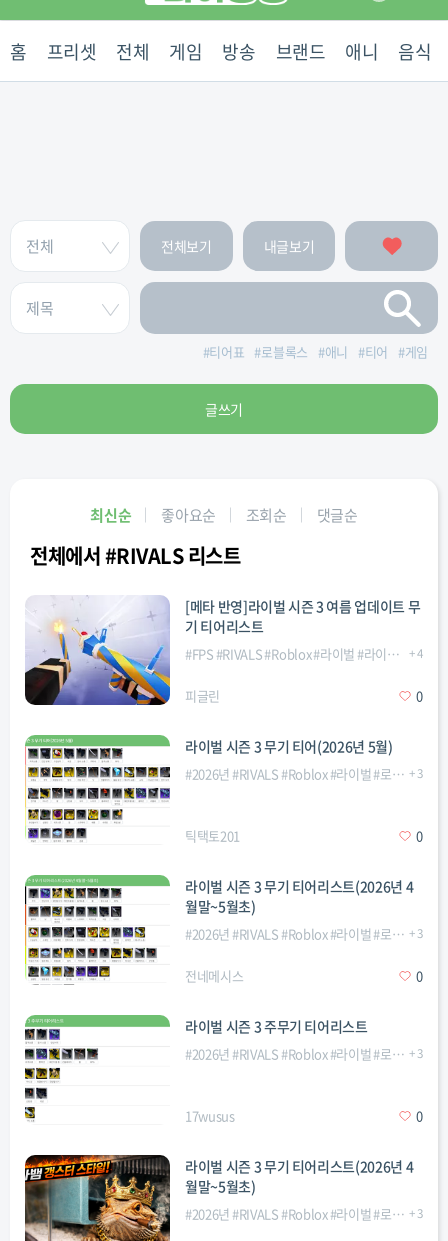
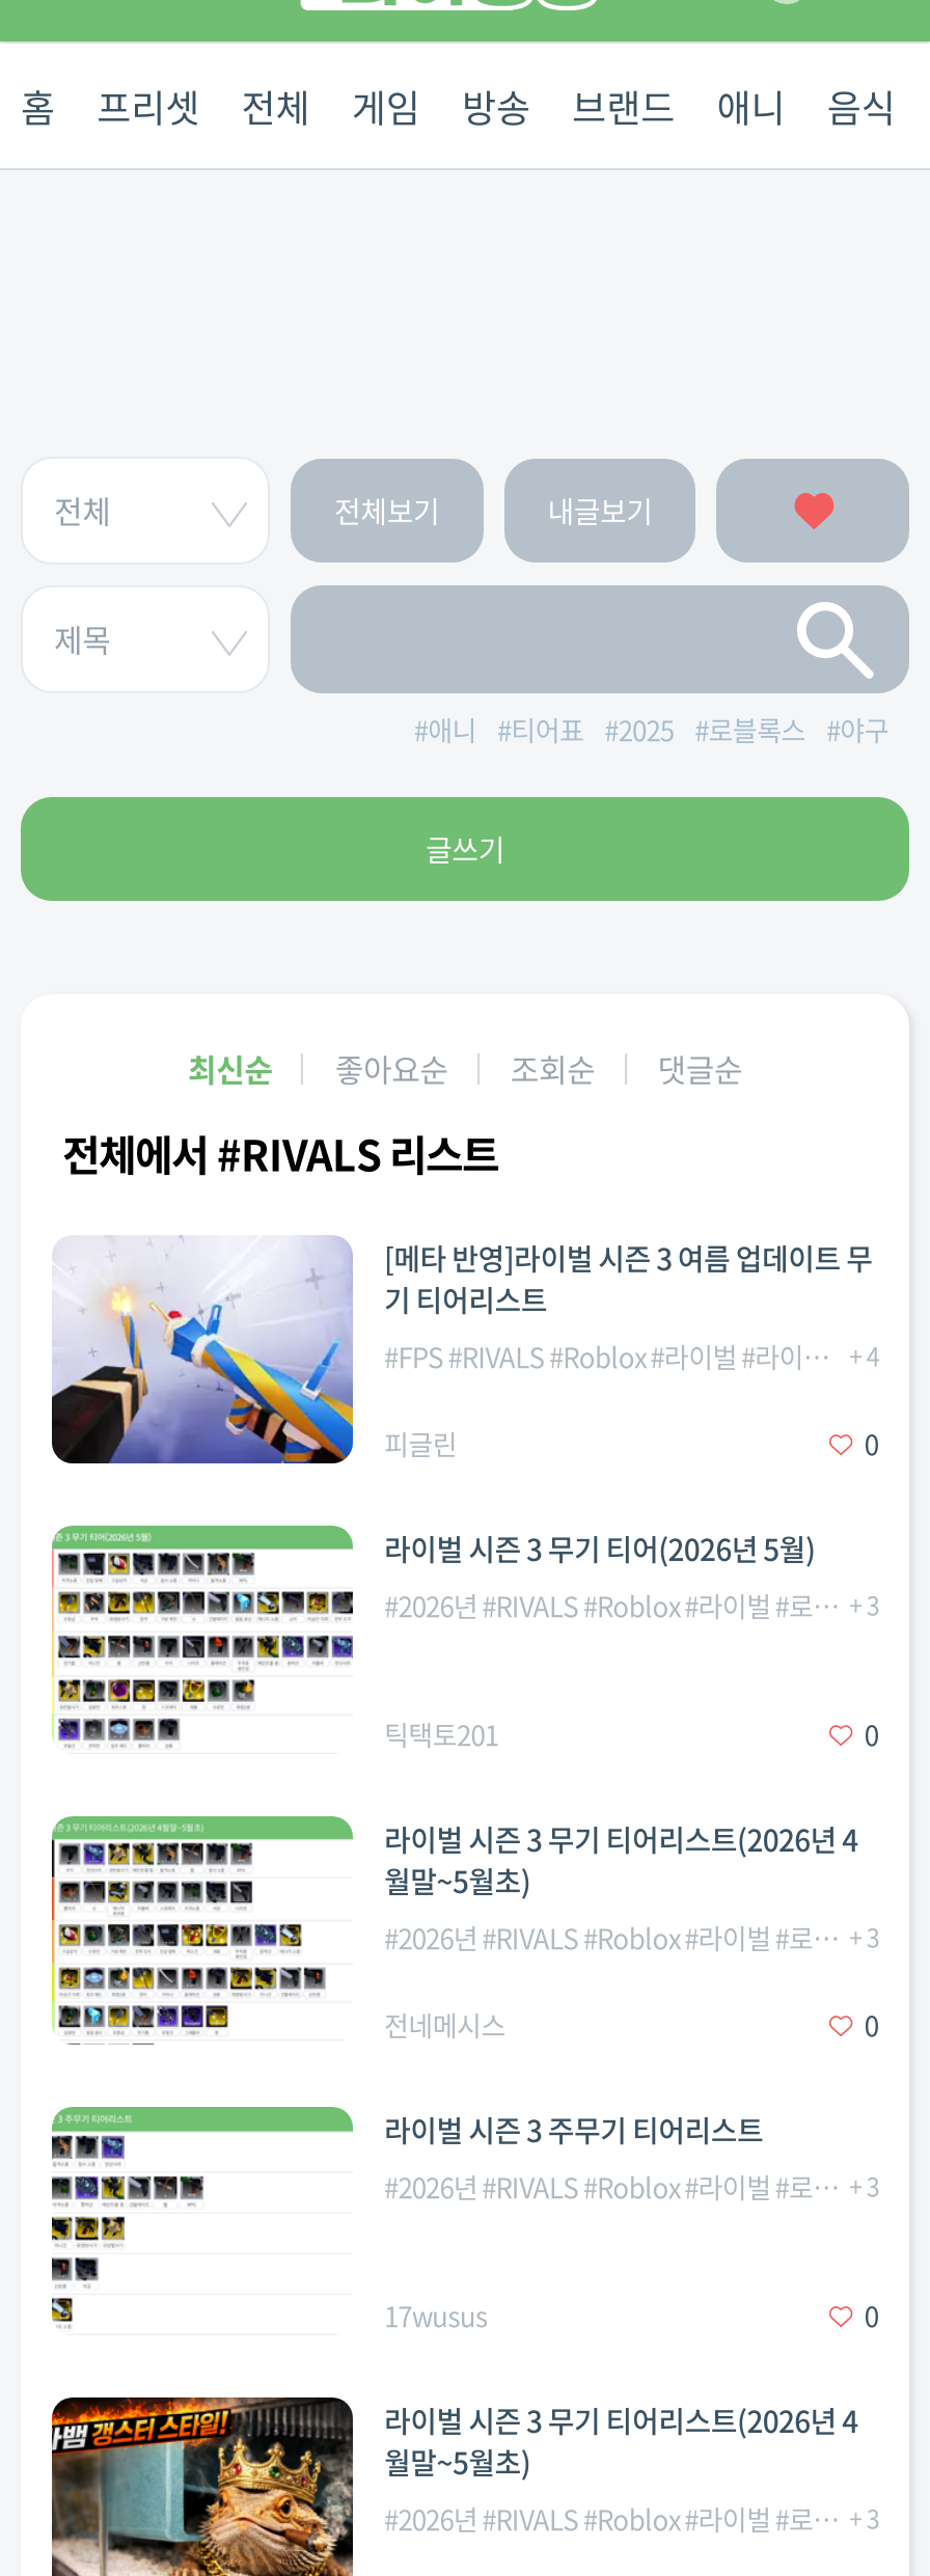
[203,342,428,361] #티어표 #로블록스 #애니 #티어 #게임 -> [414,710,888,749] #애니 #티어표 #2025 #로블록스 #야구

